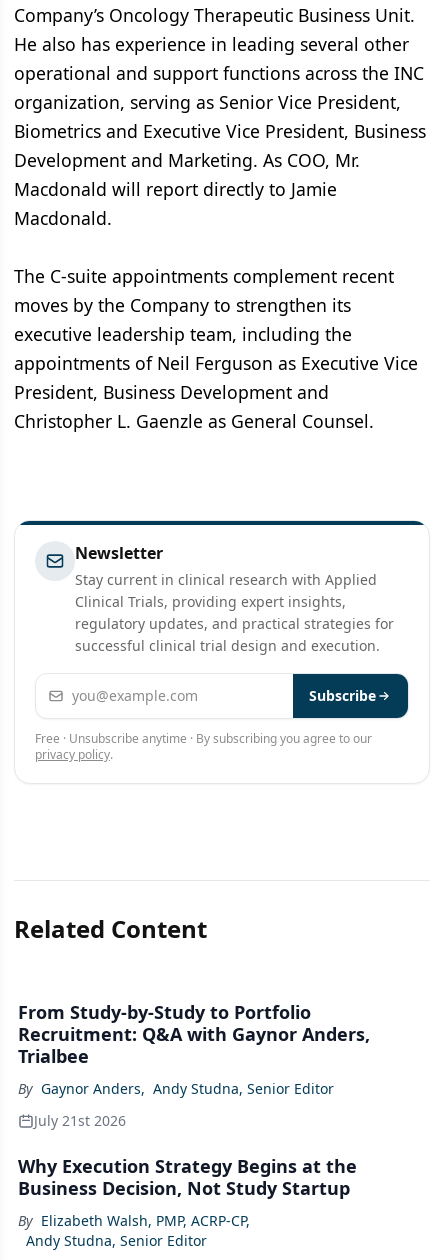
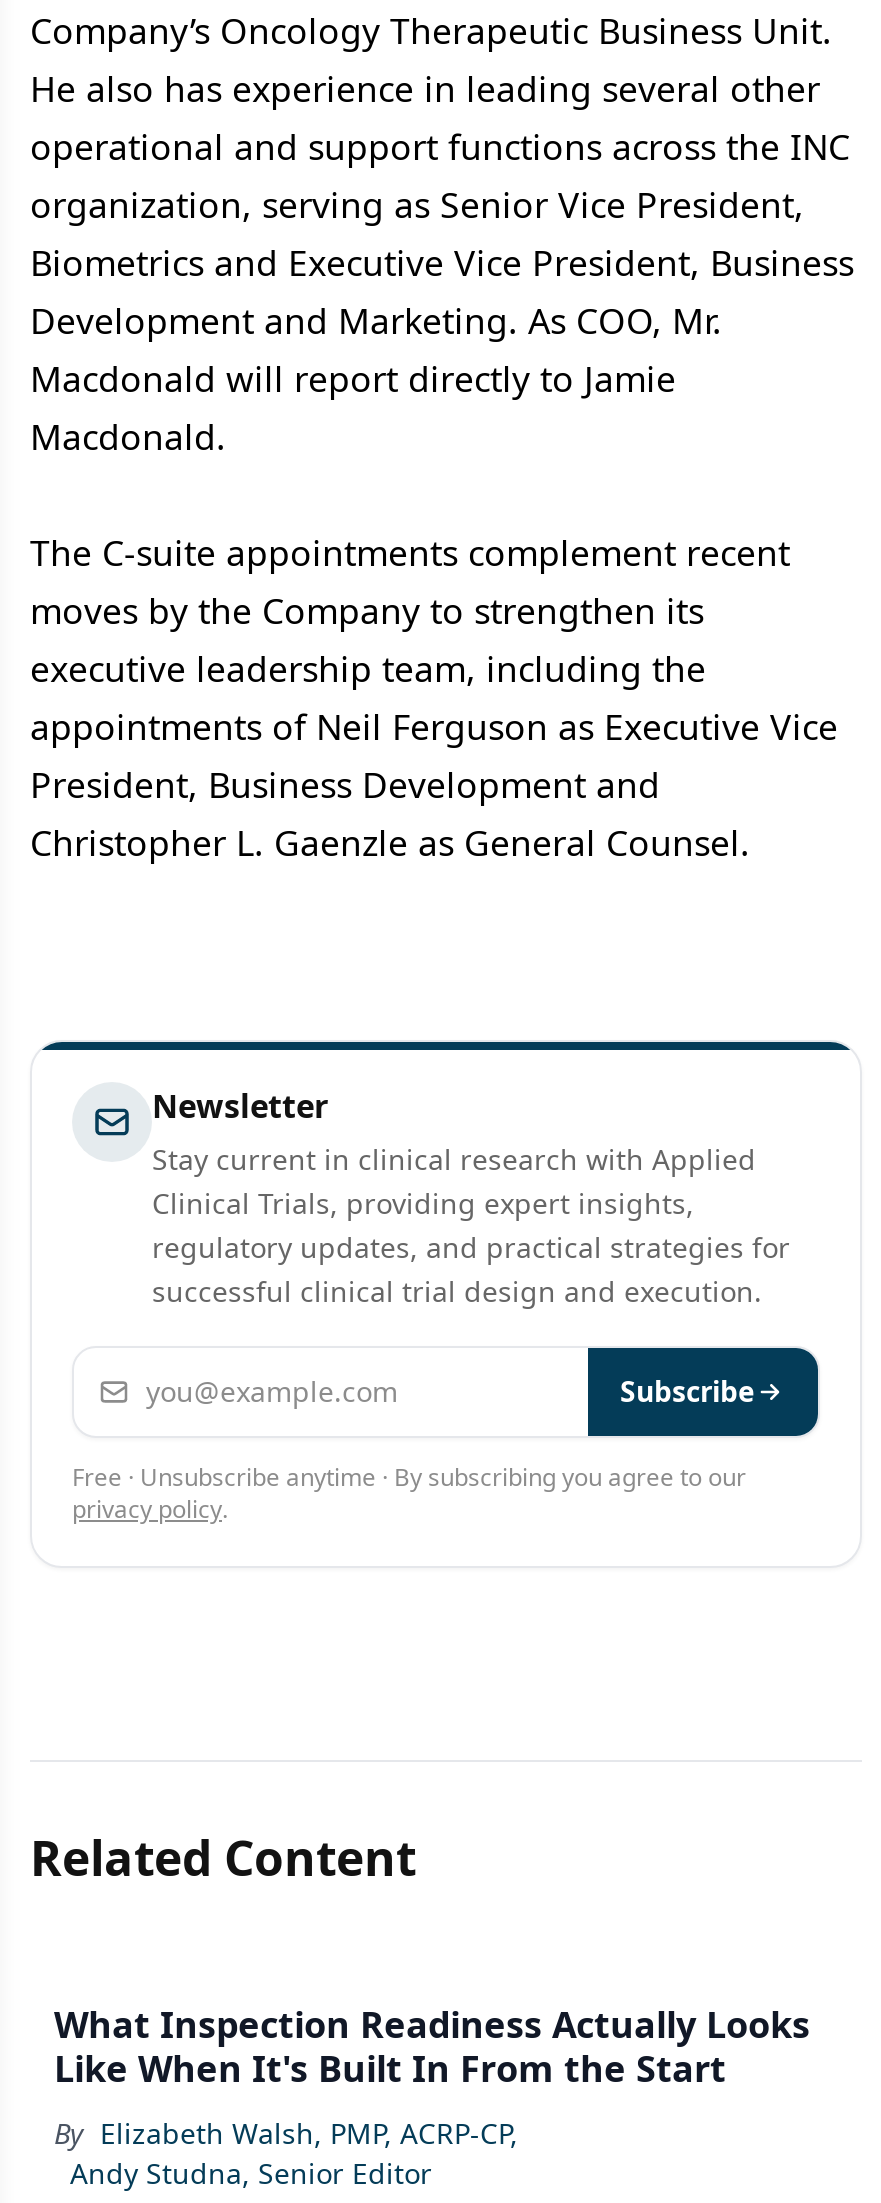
[18,1000,370,1200] From Study-by-Study to Portfolio | Recruitment: Q&A with Gaynor Anders, | Trialbee | By Gaynor Anders, Andy Studna, Senior Editor | July 21st 2026 | Why Execution Strategy Begins at the | Business Decision, Not Study Startup -> [54,2000,810,2092] What Inspection Readiness Actually Looks | Like When It's Built In From the Start

